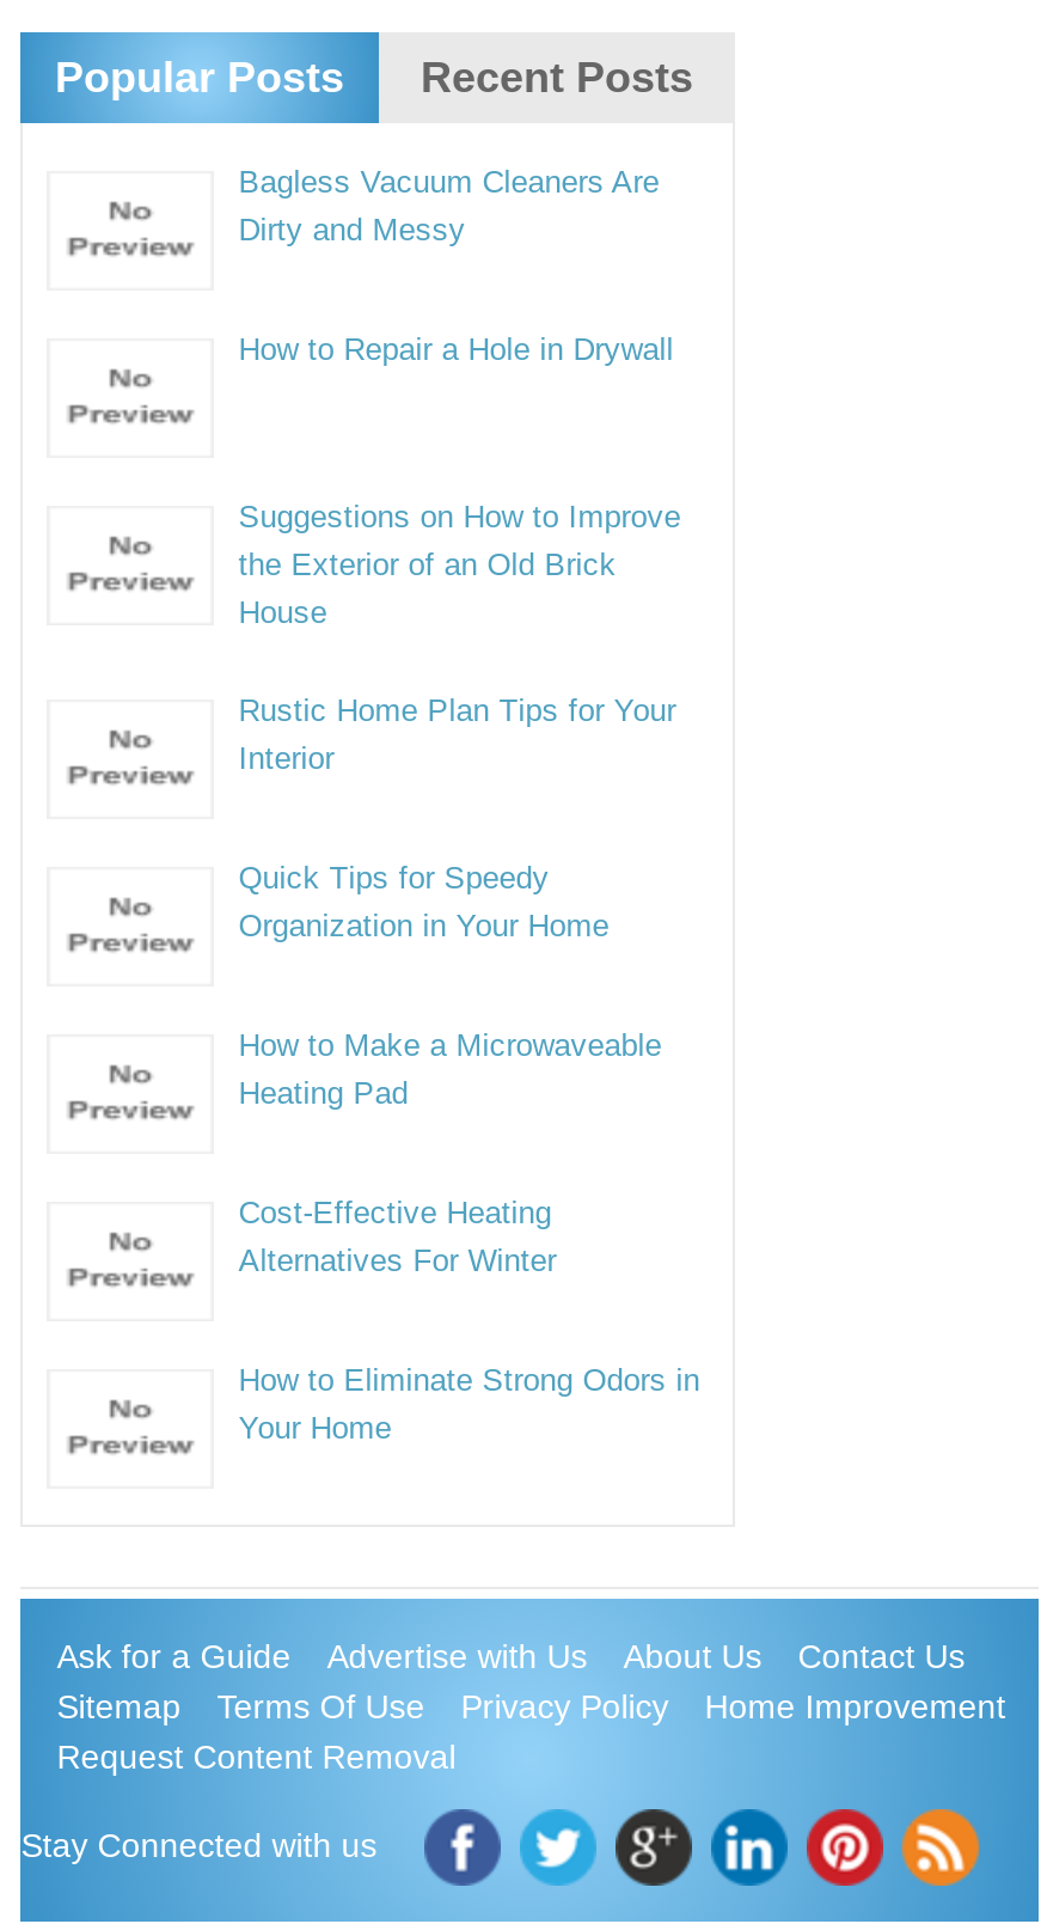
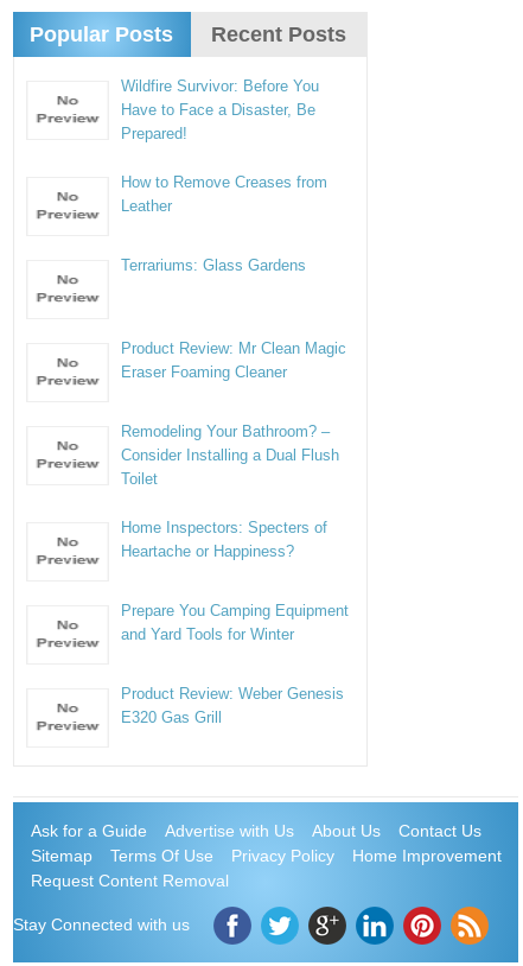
[238,164,659,248] Bagless Vacuum Cleaners Are | Dirty and Messy -> [121,77,319,142] Wildfire Survivor: Before You | Have to Face a Disaster, Be | Prepared!
[238,331,673,367] How to Repair a Hole in Drywall -> [121,173,328,215] How to Remove Creases from | Leather
[238,499,681,630] Suggestions on How to Improve | the Exterior of an Old Brick | House -> [121,256,306,274] Terrariums: Glass Gardens
[238,692,676,776] Rustic Home Plan Tips for Your | Interior -> [121,339,347,381] Product Review: Mr Clean Magic | Eraser Foaming Cleaner
[238,860,609,943] Quick Tips for Speedy | Organization in Your Home -> [121,422,339,488] Remodeling Your Bathroom? – | Consider Installing a Dual Flush | Toilet
[238,1027,661,1111] How to Make a Microwaveable | Heating Pad -> [121,519,328,560] Home Inspectors: Specters of | Heartache or Happiness?
[238,1195,556,1278] Cost-Effective Heating | Alternatives For Winter -> [121,602,349,643] Prepare You Camping Equipment | and Yard Tools for Winter
[238,1362,700,1446] How to Eliminate Strong Odors in | Your Home -> [121,685,344,726] Product Review: Weber Genesis | E320 Gas Grill

